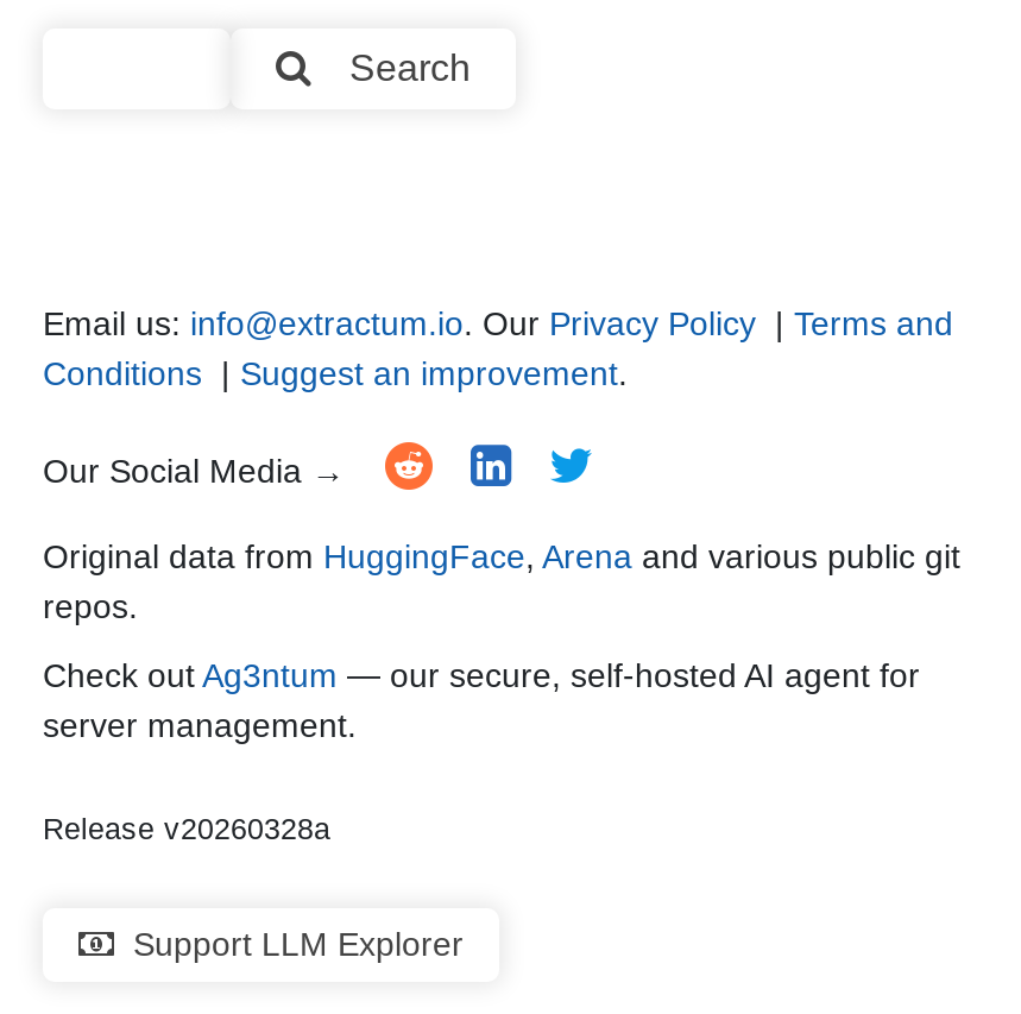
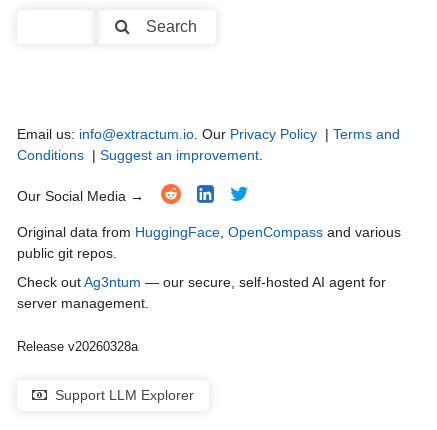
[43,537,960,625] Original data from HuggingFace, Arena and various public git | repos. -> [17,224,401,261] Original data from HuggingFace, OpenCompass and various | public git repos.

